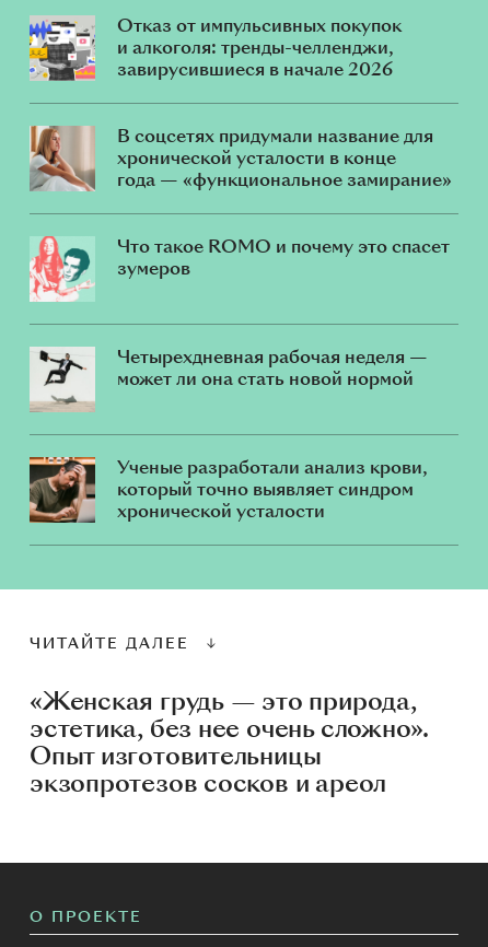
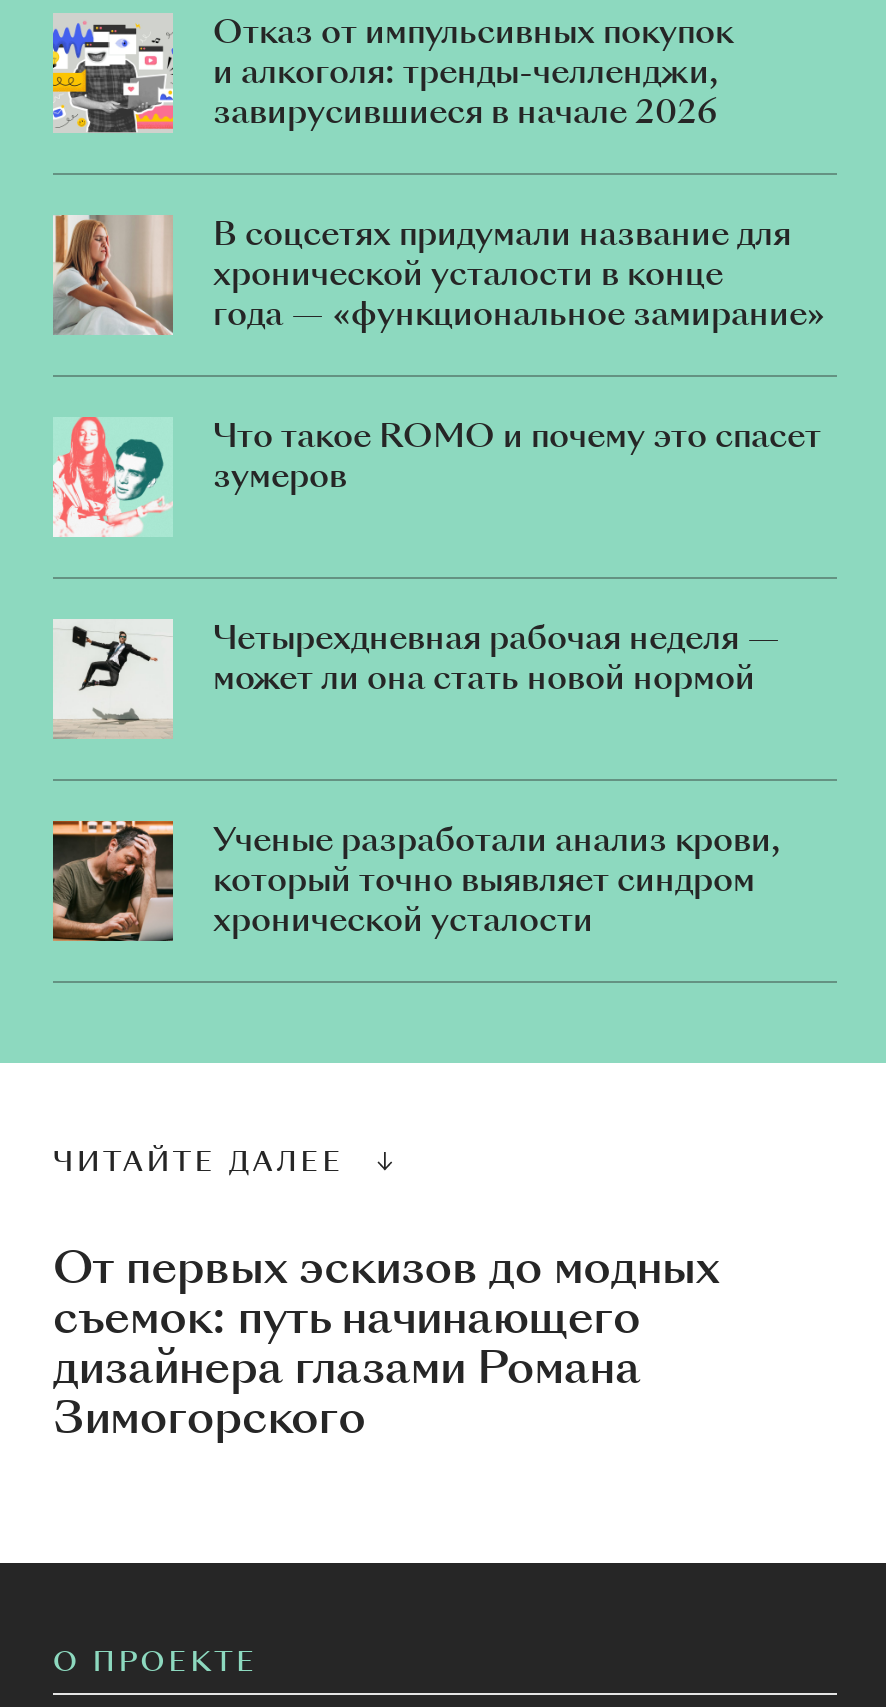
[30,683,429,800] «Женская грудь — это природа, | эстетика, без нее очень сложно». | Опыт изготовительницы | экзопротезов сосков и ареол -> [53,1235,719,1449] От первых эскизов до модных | съемок: путь начинающего | дизайнера глазами Романа | Зимогорского

